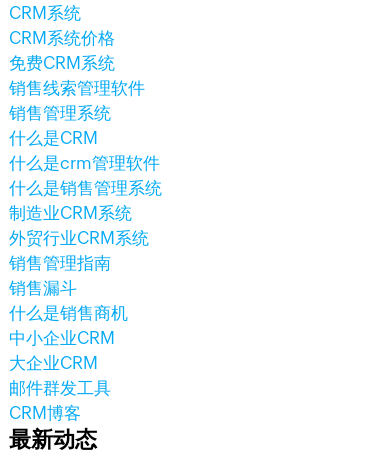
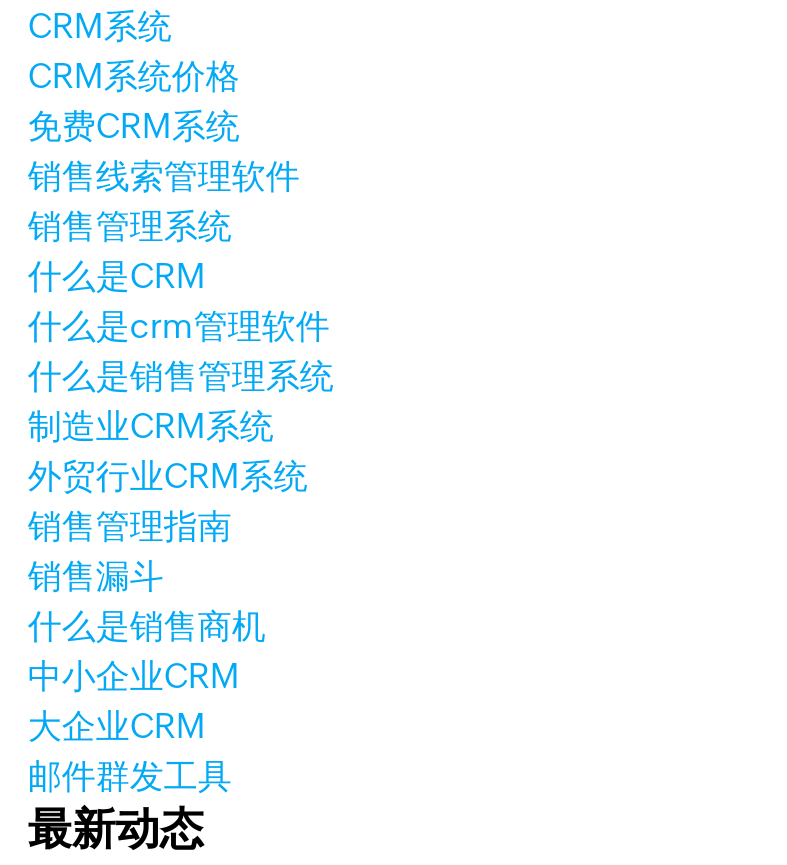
[9,403,81,423] CRM博客 -> none

